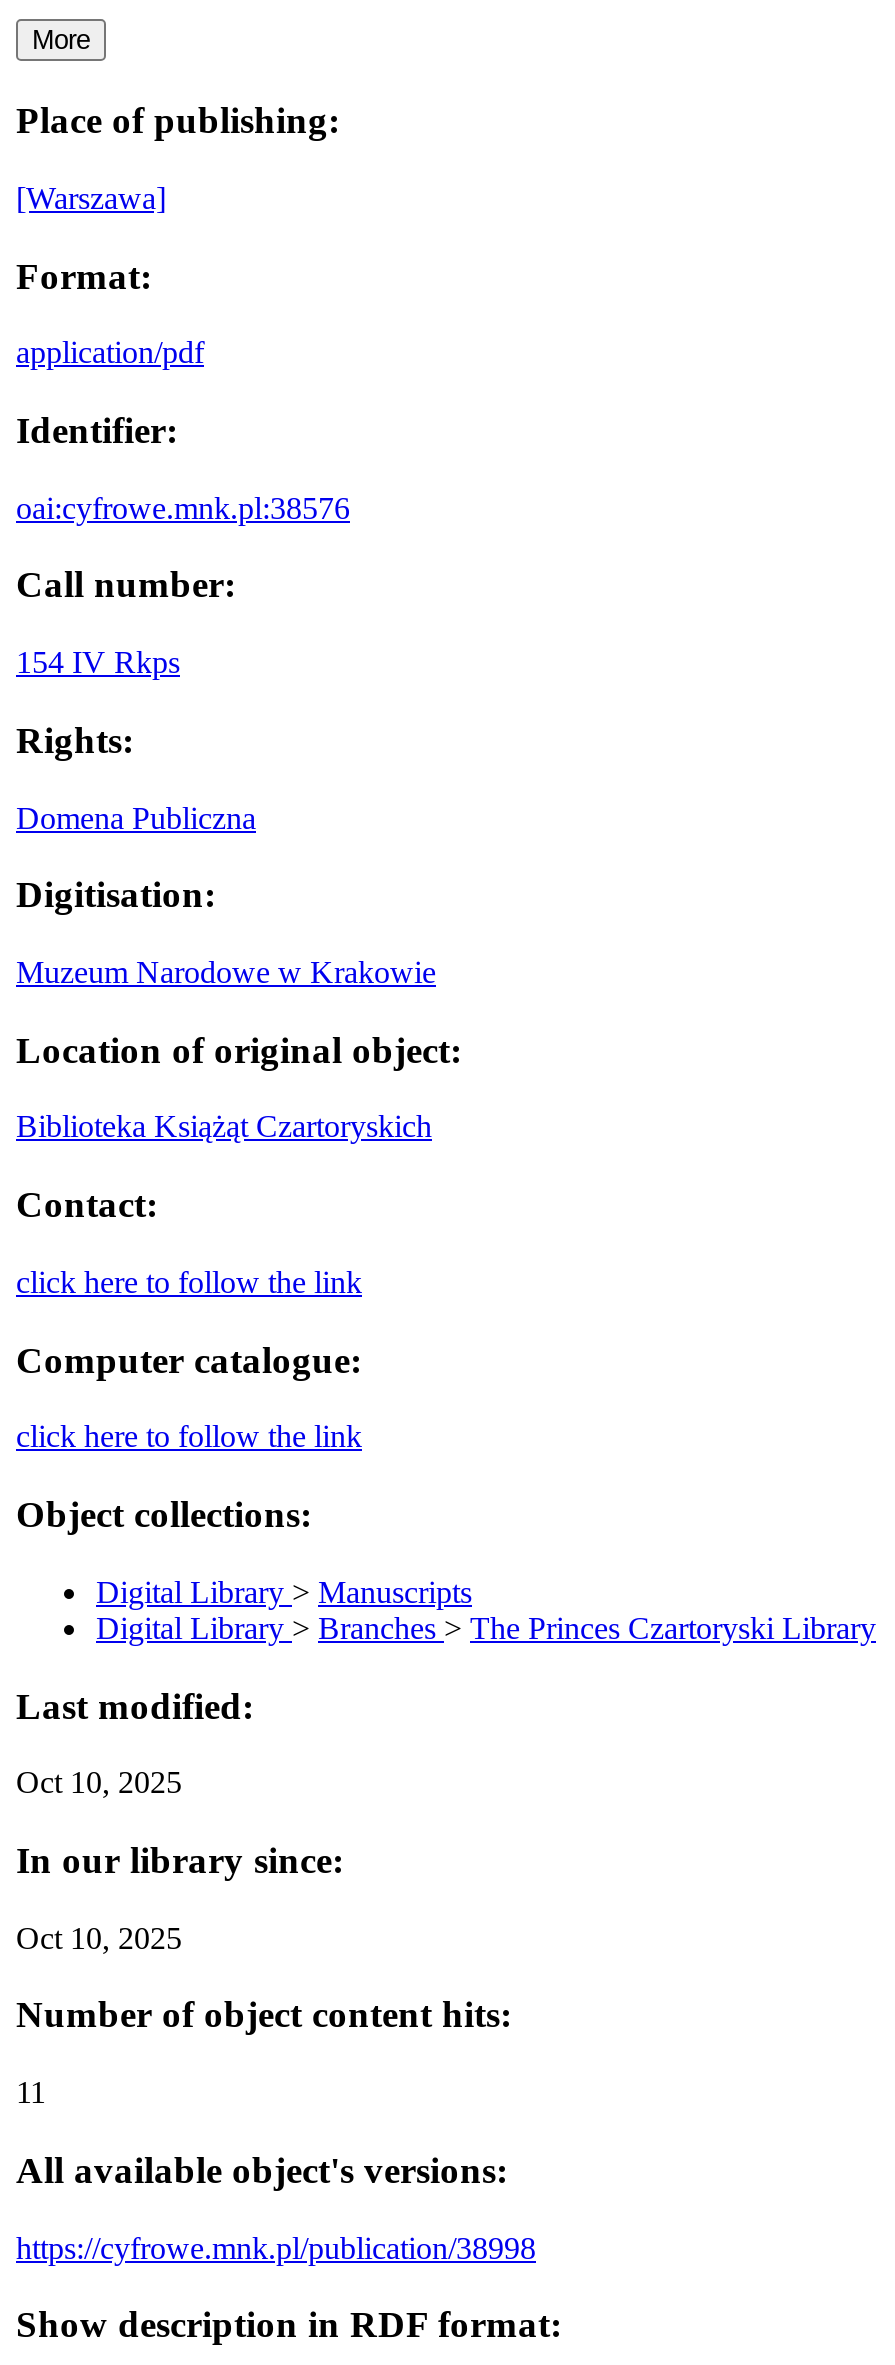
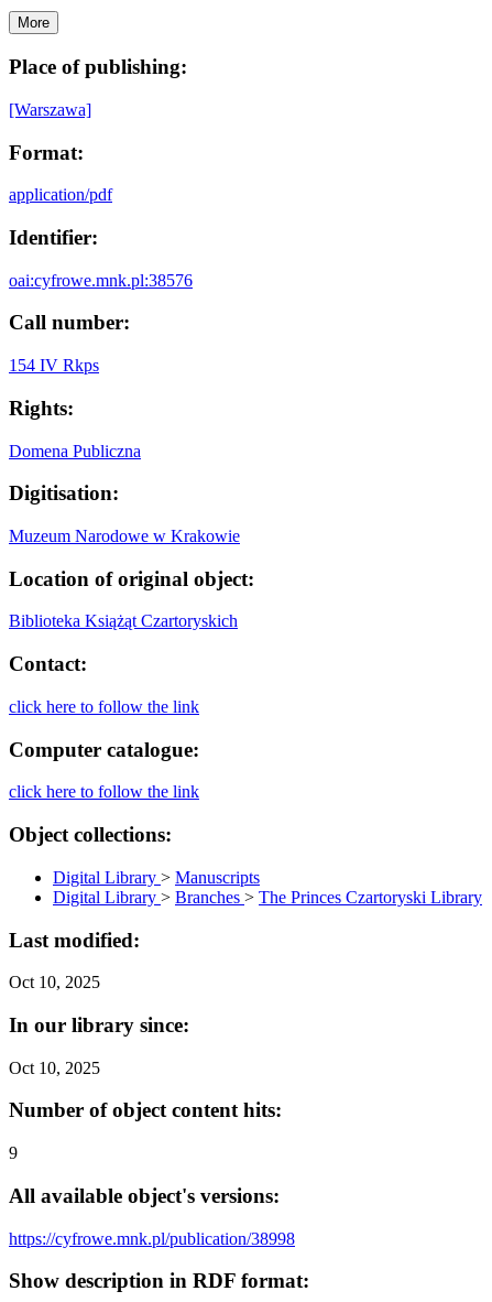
[16,2075,46,2109] 11 -> [9,1143,18,1162] 9

